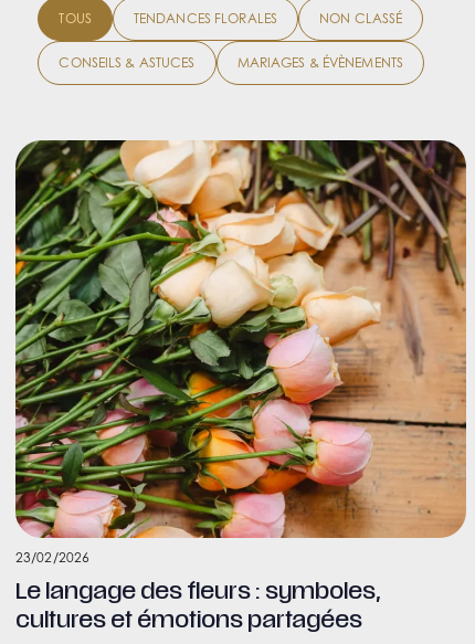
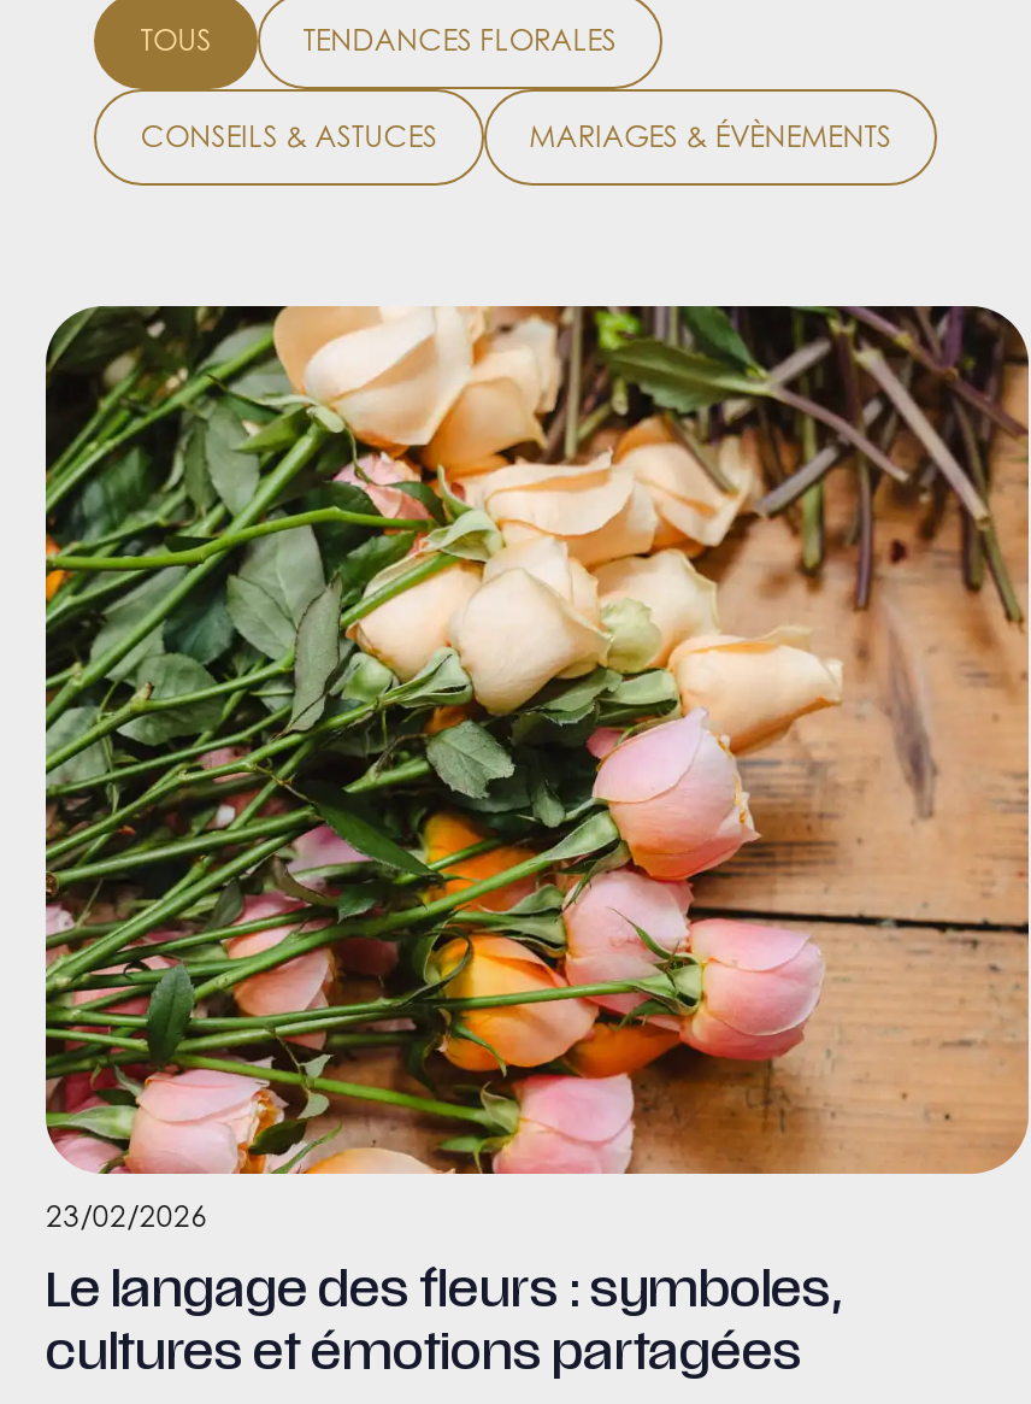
[319,10,402,27] NON CLASSÉ -> none

